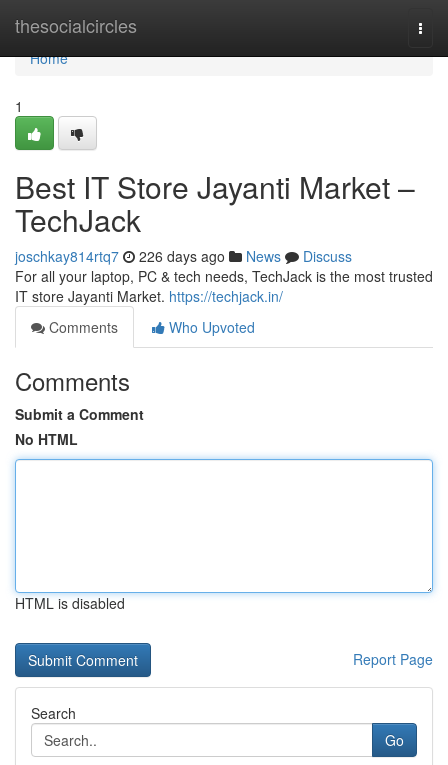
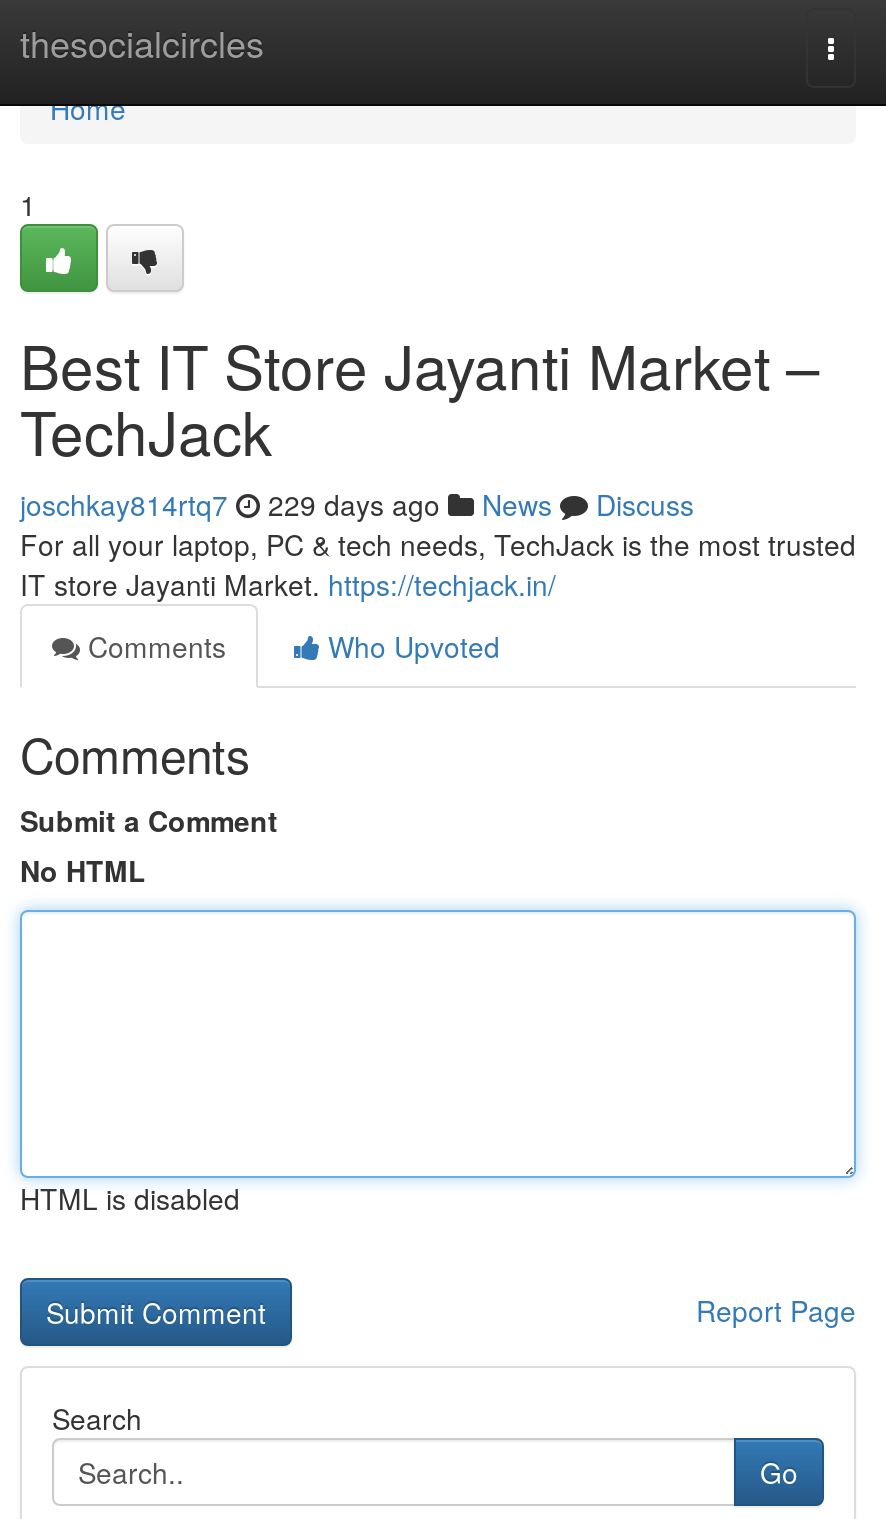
[15,246,352,266] joschkay814rtq7 226 days ago News Discuss -> [20,484,694,524] joschkay814rtq7 229 days ago News Discuss

